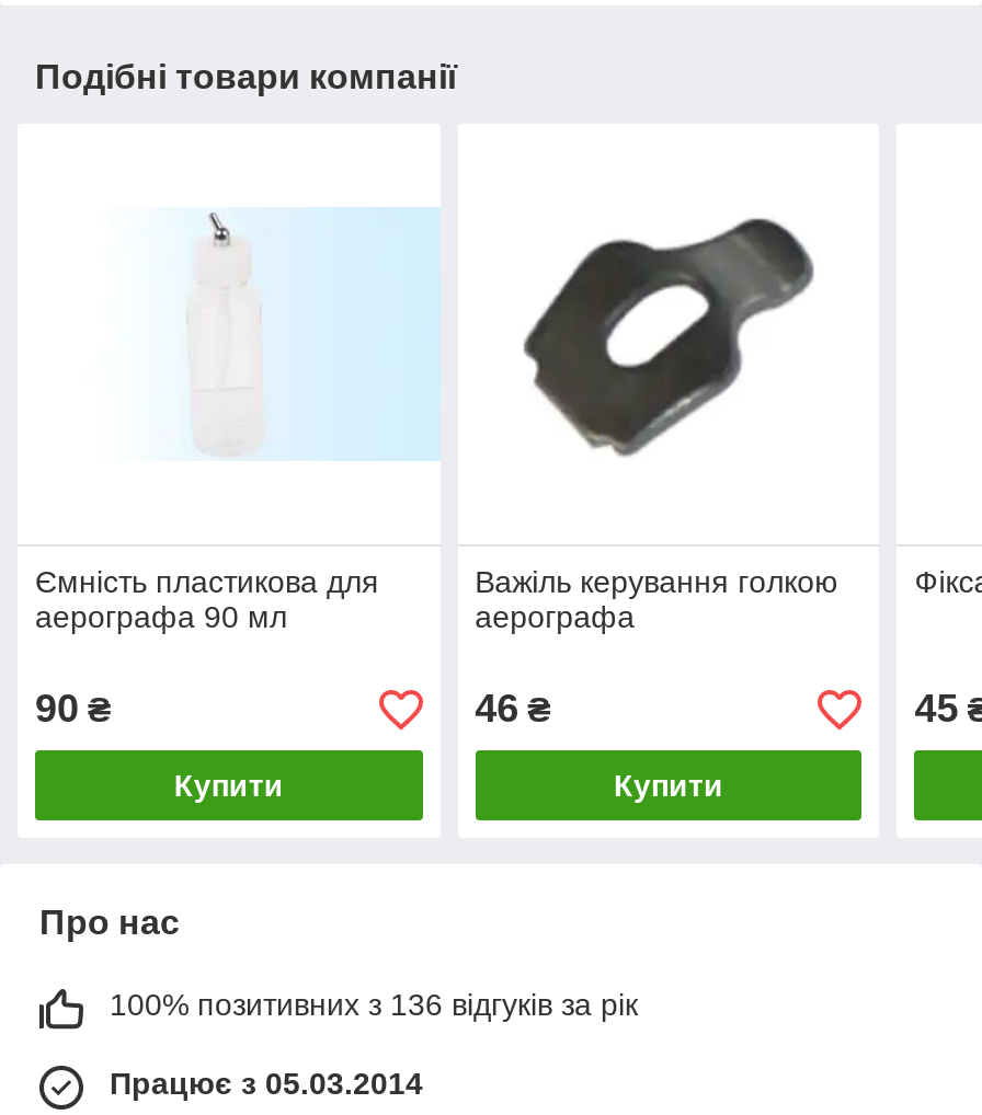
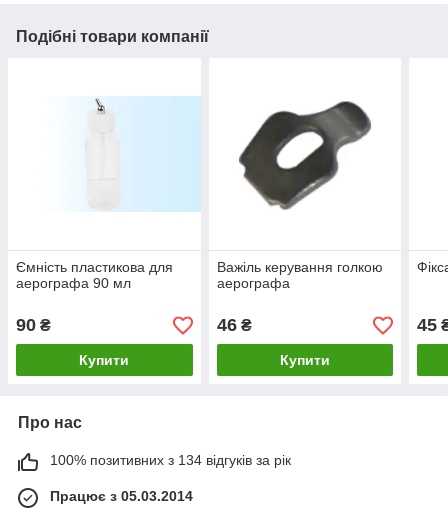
[110,988,638,1023] 100% позитивних з 136 відгуків за рік -> [50,452,291,468] 100% позитивних з 134 відгуків за рік

